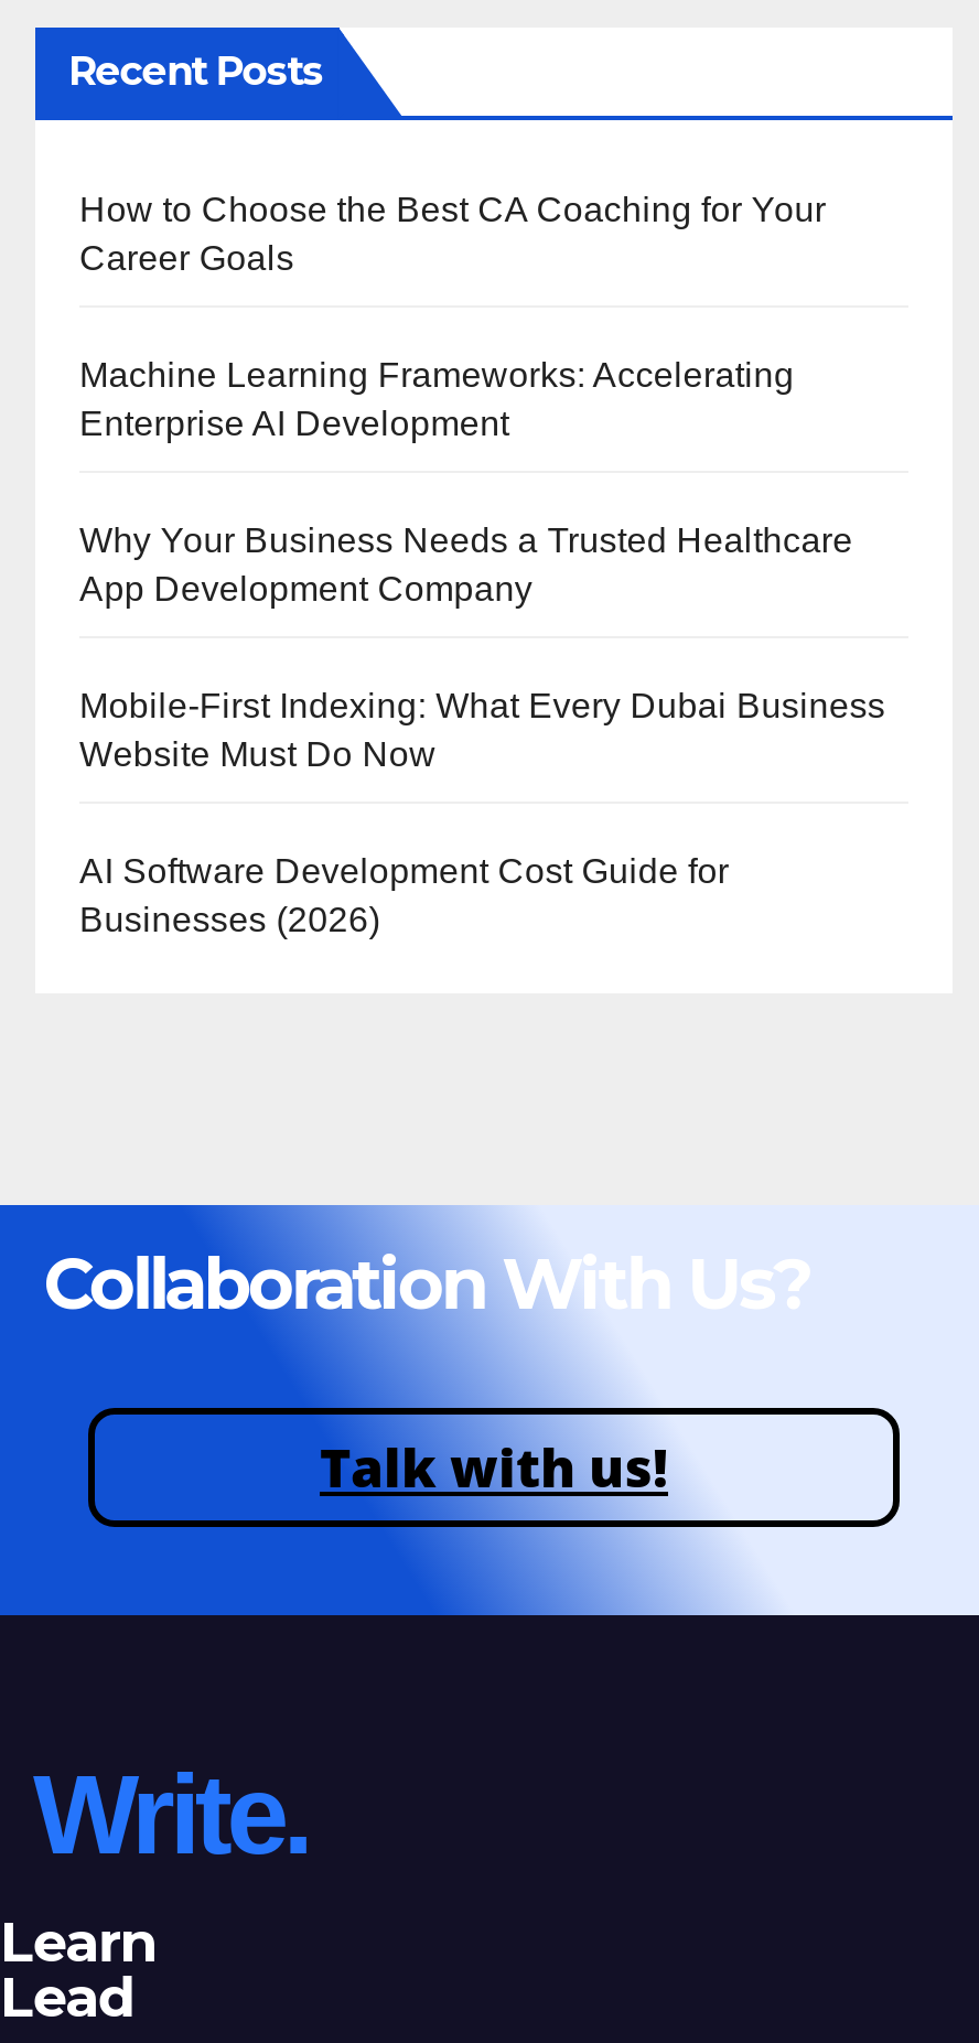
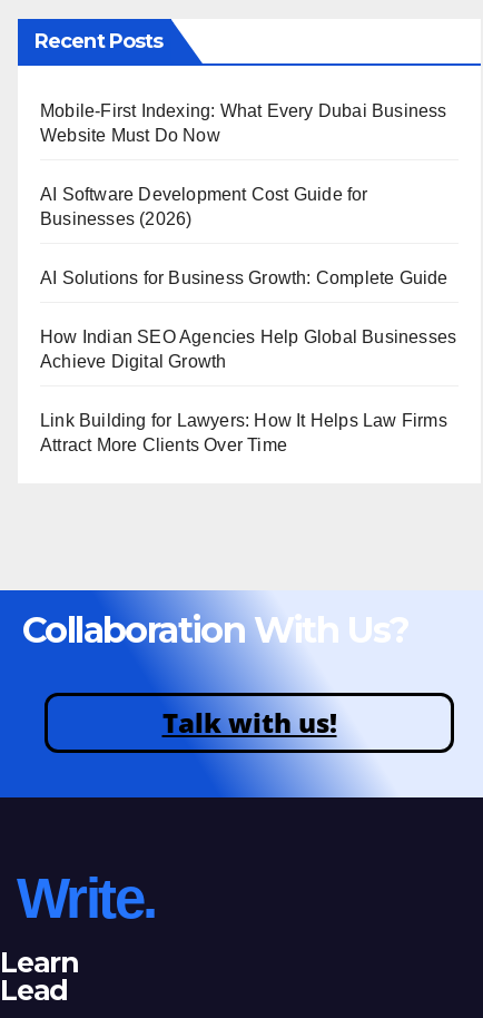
[79,190,853,607] How to Choose the Best CA Coaching for Your | Career Goals | Machine Learning Frameworks: Accelerating | Enterprise AI Development | Why Your Business Needs a Trusted Healthcare | App Development Company -> none
moved [79,686,886,938] -> [40,101,447,228]: Mobile-First Indexing: What Every Dubai Business | Website Must Do Now | AI Software Development Cost Guide for | Businesses (2026)
none -> [40,268,457,454] AI Solutions for Business Growth: Complete Guide | How Indian SEO Agencies Help Global Businesses | Achieve Digital Growth | Link Building for Lawyers: How It Helps Law Firms | Attract More Clients Over Time

